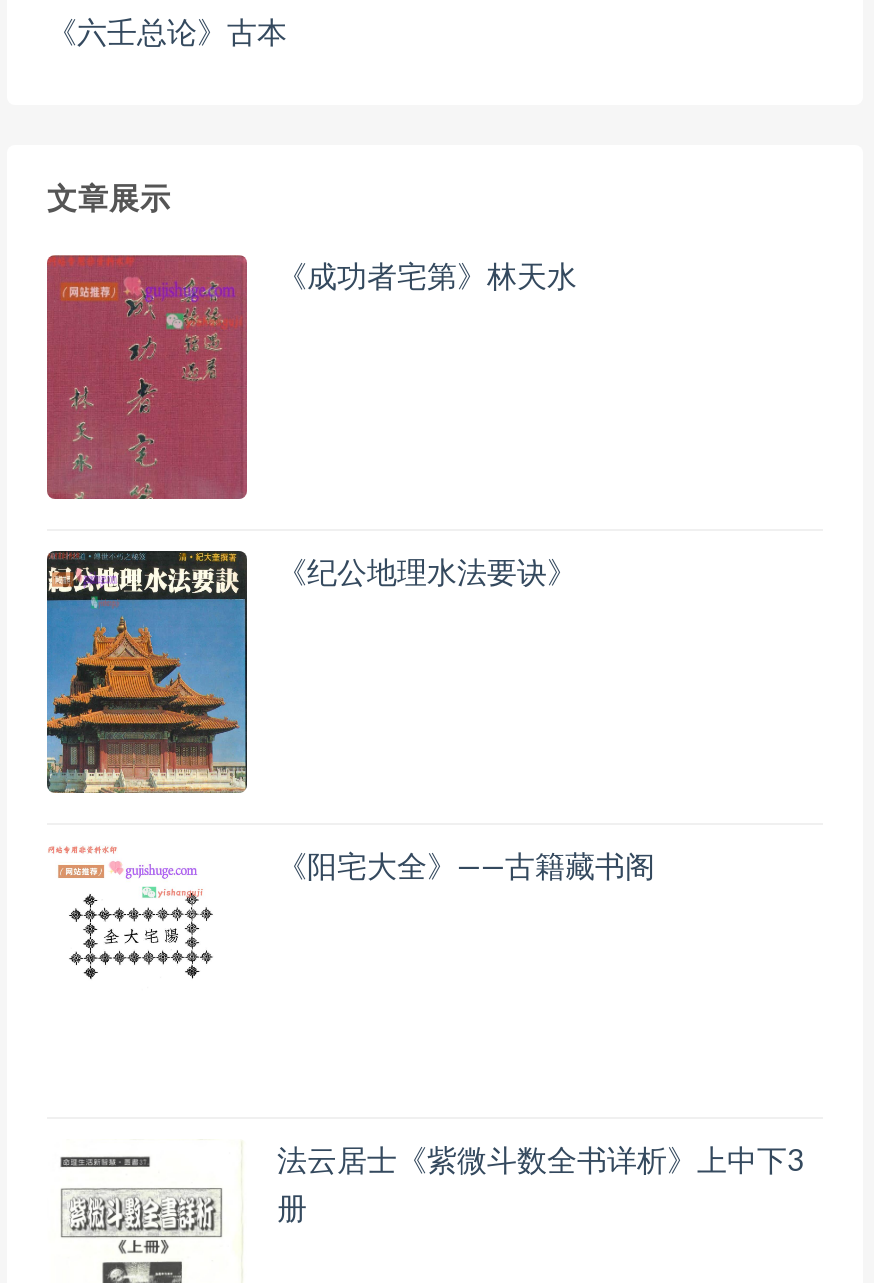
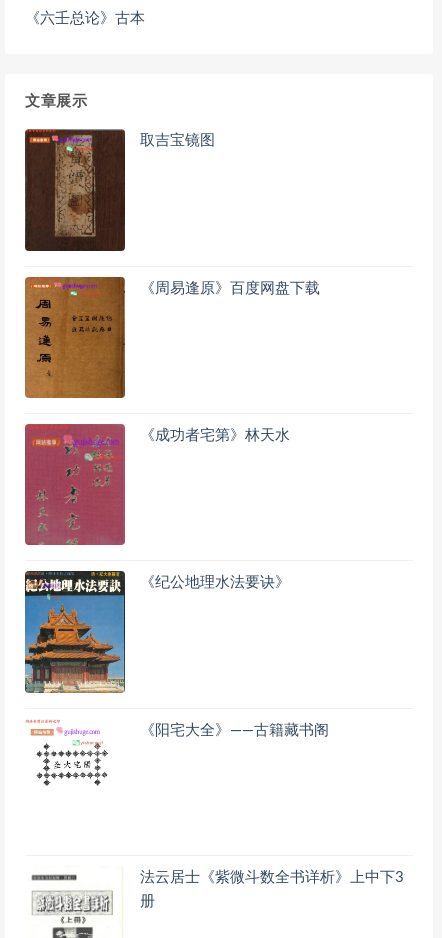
none -> [24,129,215,252] [image] | 取吉宝镜图
none -> [24,276,320,398] [image] | 《周易逢原》百度网盘下载

